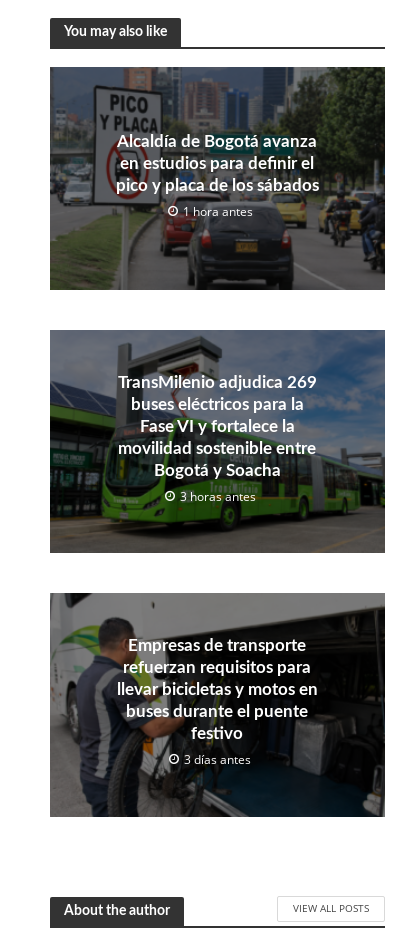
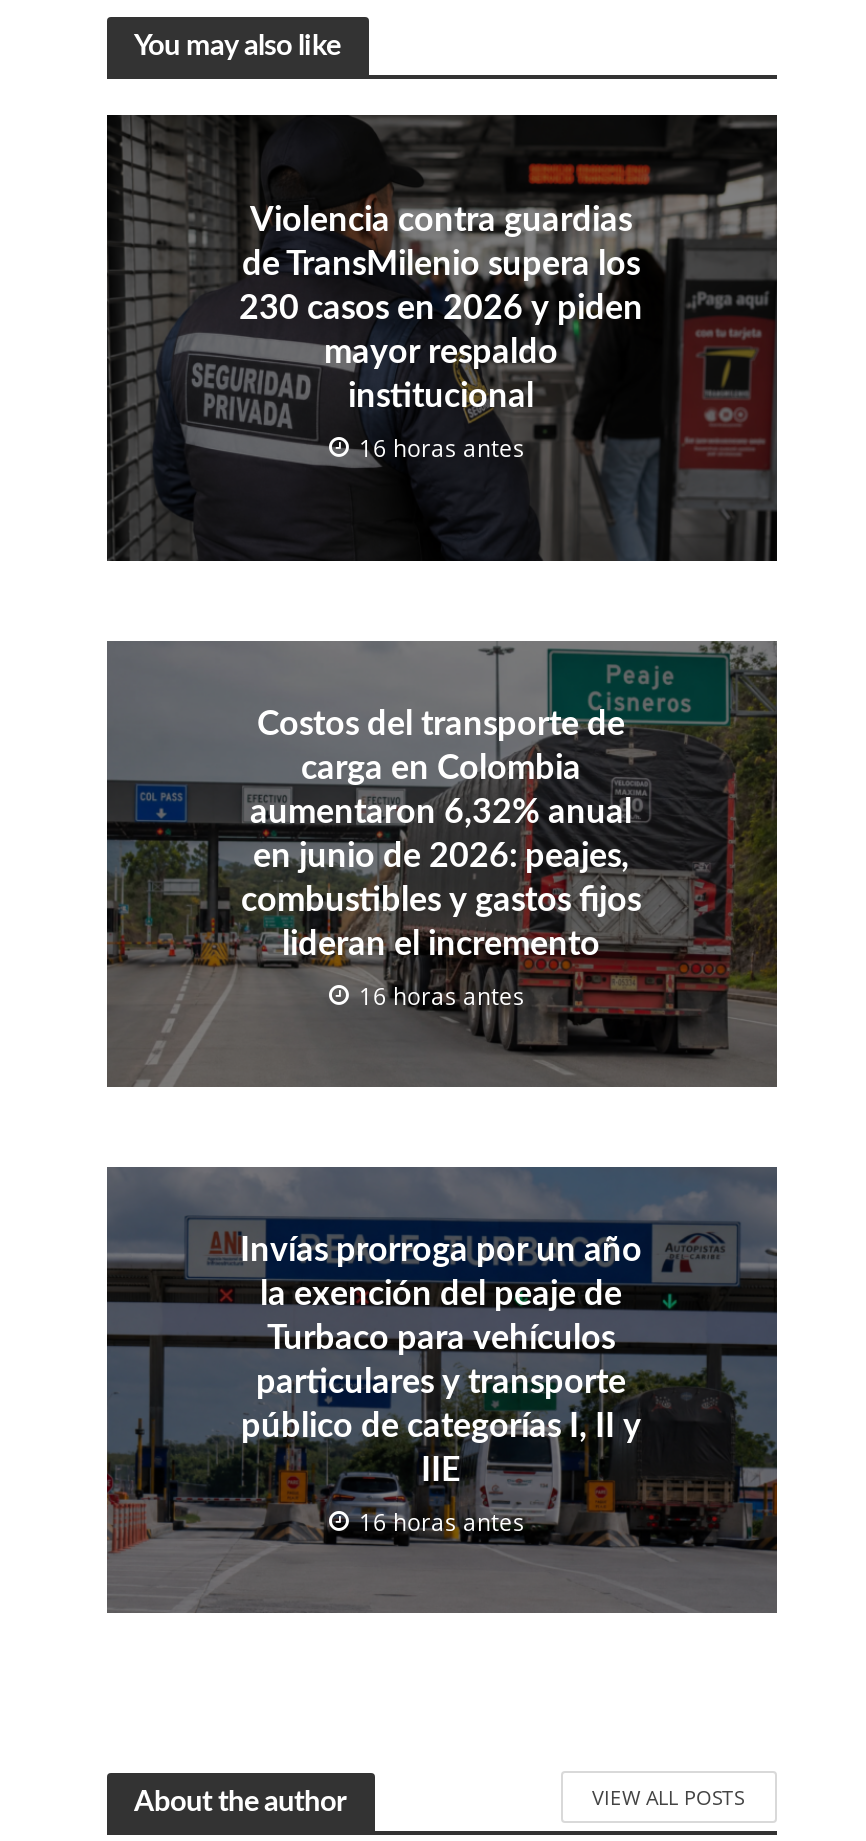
[50,67,385,291] [image] | Alcaldía de Bogotá avanza | en estudios para definir el | pico y placa de los sábados -> [107,115,777,563] [image] | Violencia contra guardias | de TransMilenio supera los | 230 casos en 2026 y piden | mayor respaldo | institucional
[182,204,252,219] 1 hora antes -> [359,434,525,464] 16 horas antes
[50,331,385,552] [image] | TransMilenio adjudica 269 | buses eléctricos para la | Fase VI y fortalece la | movilidad sostenible entre | Bogotá y Soacha -> [107,641,777,1083] [image] | Costos del transporte de | carga en Colombia | aumentaron 6,32% anual | en junio de 2026: peajes, | combustibles y gastos fijos | lideran el incremento
[179,489,255,504] 3 horas antes -> [359,982,525,1012] 16 horas antes
[50,592,385,817] [image] | Empresas de transporte | refuerzan requisitos para | llevar bicicletas y motos en | buses durante el puente | festivo -> [107,1167,777,1615] [image] | Invías prorroga por un año | la exención del peaje de | Turbaco para vehículos | particulares y transporte | público de categorías I, II y | IIE
[184,752,251,767] 3 días antes -> [359,1508,525,1538] 16 horas antes

